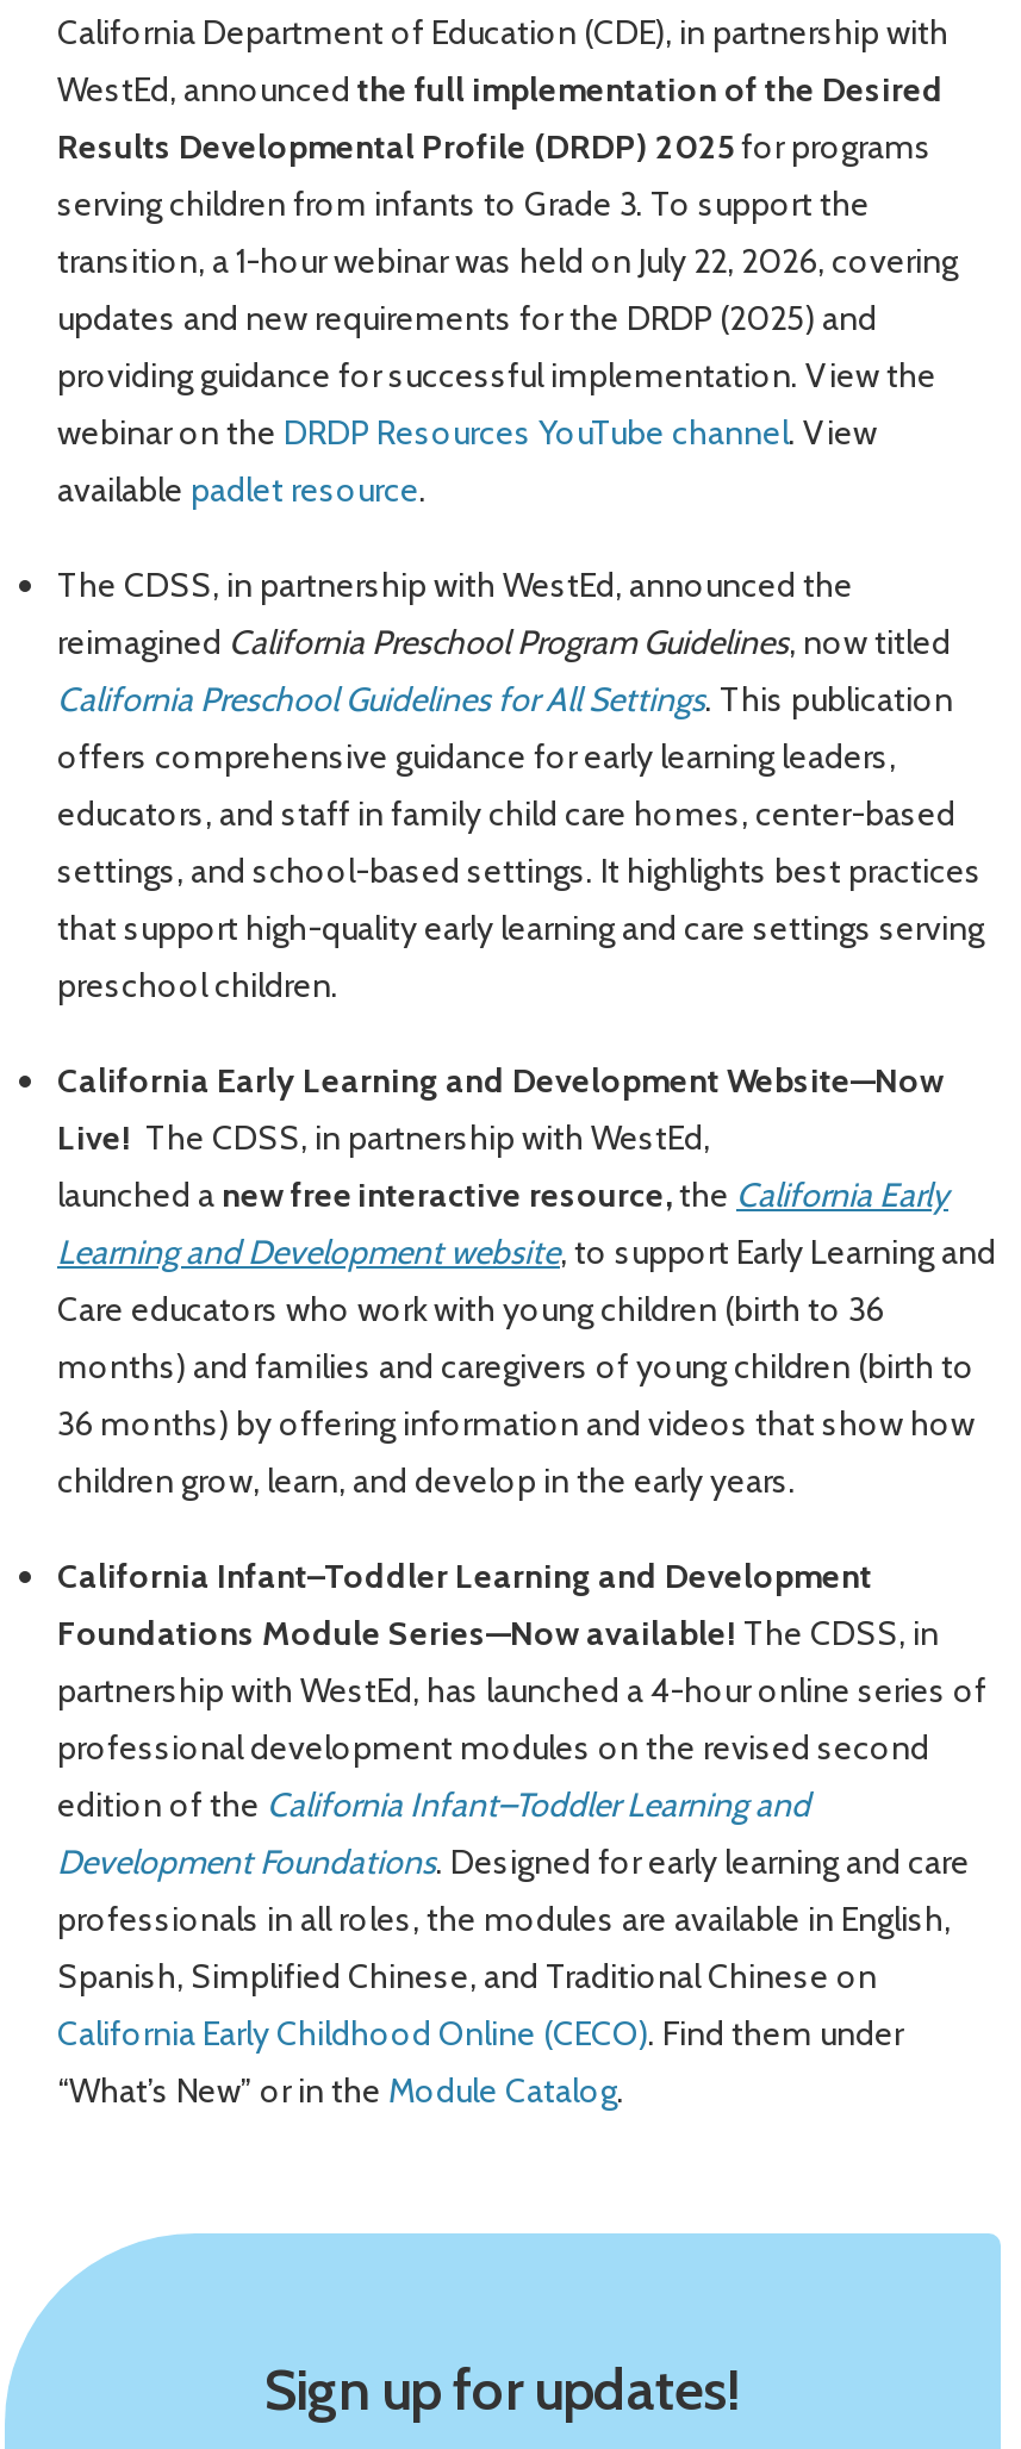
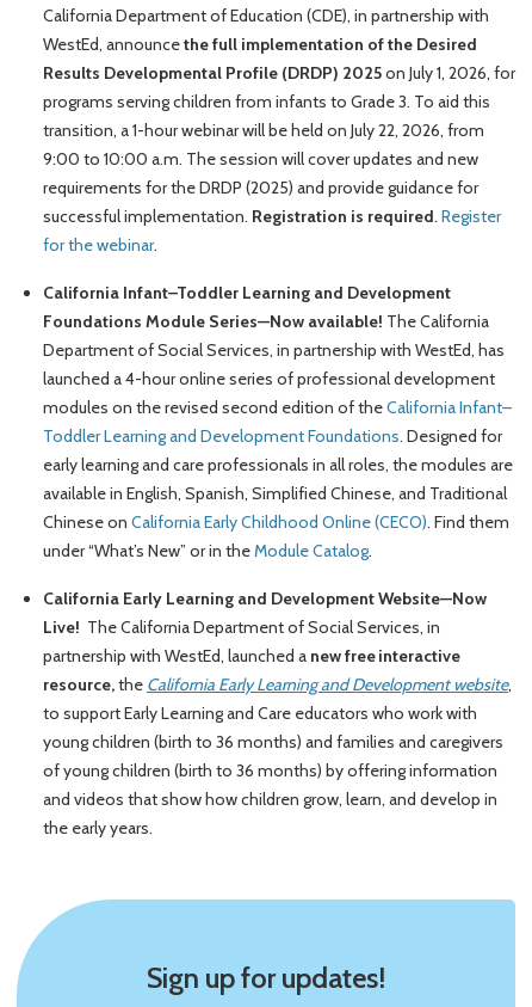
[57,67,996,1501] WestEd, announced the full implementation of the Desired | Results Developmental Profile (DRDP) 2025 for programs | serving children from infants to Grade 3. To support the | transition, a 1-hour webinar was held on July 22, 2026, covering | updates and new requirements for the DRDP (2025) and | providing guidance for successful implementation. View the | webinar on the DRDP Resources YouTube channel. View | available padlet resource. | The CDSS, in partnership with WestEd, announced the | reimagined California Preschool Program Guidelines, now titled | California Preschool Guidelines for All Settings. This publication | offers comprehensive guidance for early learning leaders, | educators, and staff in family child care homes, center-based | settings, and school-based settings. It highlights best practices | that support high-quality early learning and care settings serving | preschool children. | Live! The CDSS, in partnership with WestEd, | launched a new free interactive resource, the California Early | Learning and Development website, to support Early Learning and | Care educators who work with young children (birth to 36 | months) and families and caregivers of young children (birth to | 36 months) by offering information and videos that show how | children grow, learn, and develop in the early years. -> [43,34,515,256] WestEd, announcethe full implementation of the Desired | Results Developmental Profile (DRDP) 2025 on July 1, 2026, for | programs serving children from infants to Grade 3. To aid this | transition, a 1-hour webinar will be held on July 22, 2026, from | 9:00 to 10:00 a.m. The session will cover updates and new | requirements for the DRDP (2025) and provide guidance for | successful implementation. Registration is required. Register | for the webinar.
moved [57,1058,944,1101] -> [43,588,487,609]: California Early Learning and Development Website—Now
moved [57,1554,872,1597] -> [43,282,451,304]: California Infant–Toddler Learning and Development
[57,1611,986,2111] Foundations Module Series—Now available! The CDSS, in | partnership with WestEd, has launched a 4-hour online series of | professional development modules on the revised second | edition of the California Infant–Toddler Learning and | Development Foundations. Designed for early learning and care | professionals in all roles, the modules are available in English, | Spanish, Simplified Chinese, and Traditional Chinese on | California Early Childhood Online (CECO). Find them under | “What’s New” or in the Module Catalog. -> [43,311,513,839] Foundations Module Series—Now available! The California | Department of Social Services, in partnership with WestEd, has | launched a 4-hour online series of professional development | modules on the revised second edition of the California Infant– | Toddler Learning and Development Foundations. Designed for | early learning and care professionals in all roles, the modules are | available in English, Spanish, Simplified Chinese, and Traditional | Chinese on California Early Childhood Online (CECO). Find them | under “What’s New” or in the Module Catalog. | Live! The California Department of Social Services, in | partnership with WestEd, launched a new free interactive | resource,the California Early Learning and Development website, | to support Early Learning and Care educators who work with | young children (birth to 36 months) and families and caregivers | of young children (birth to 36 months) by offering information | and videos that show how children grow, learn, and develop in | the early years.

